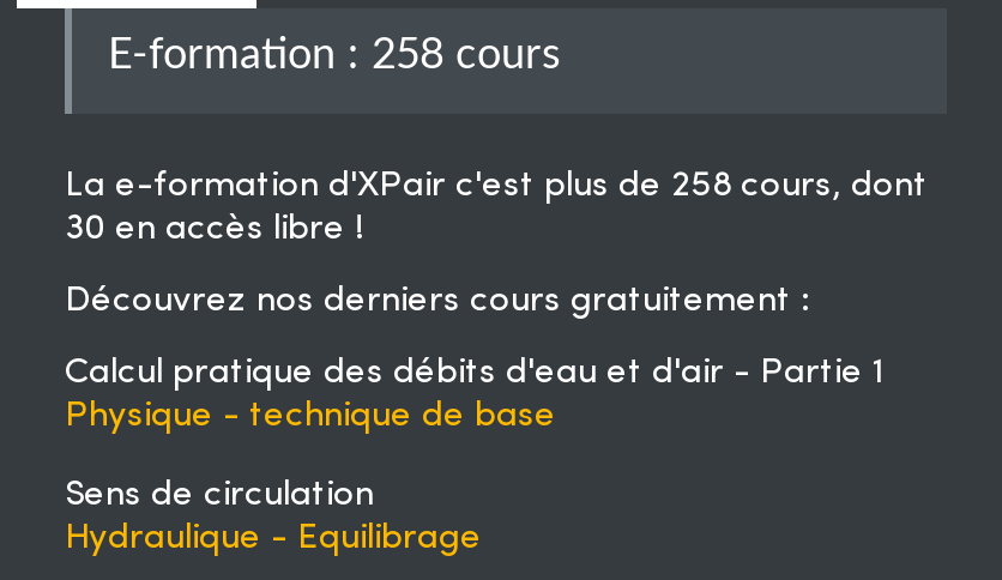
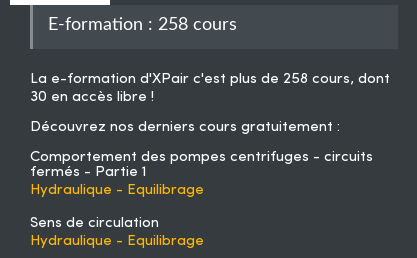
[65,356,885,435] Calcul pratique des débits d'eau et d'air - Partie 1 | Physique - technique de base -> [30,150,373,198] Comportement des pompes centrifuges - circuits | fermés - Partie 1 | Hydraulique - Equilibrage

